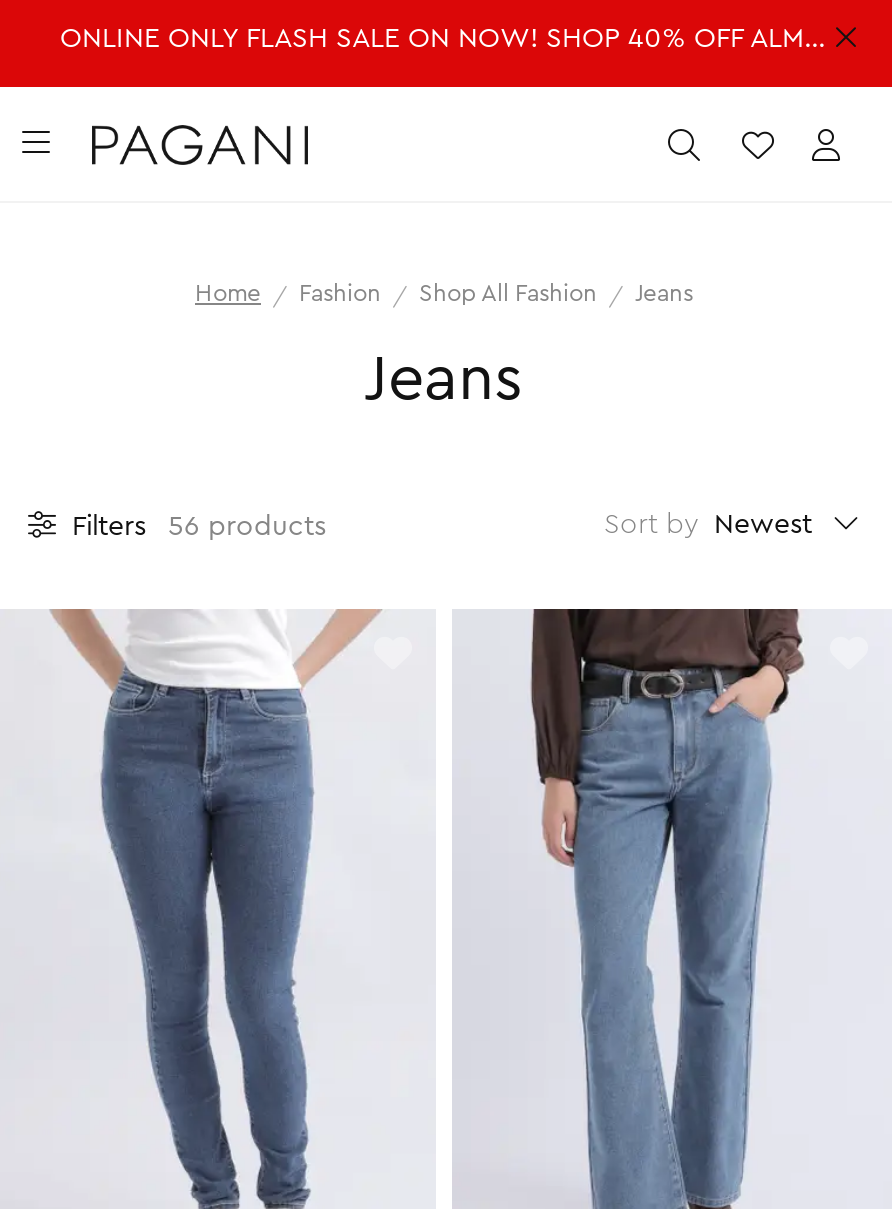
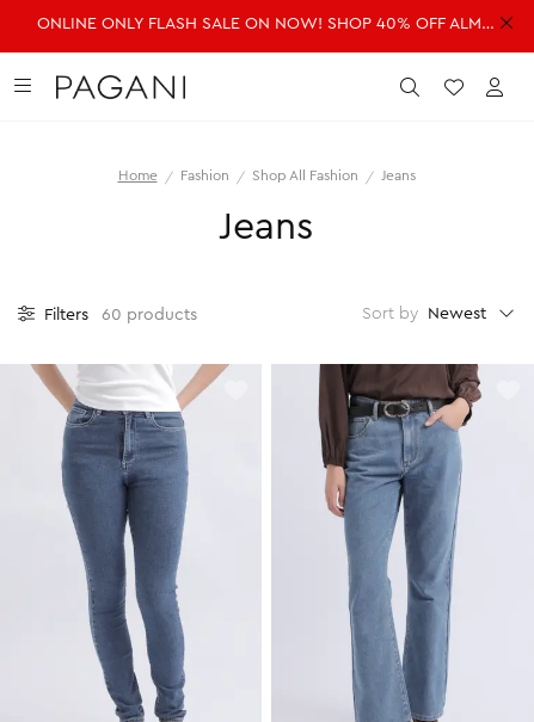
[72,513,326,542] Filters 56 products -> [44,307,197,324] Filters 60 products

